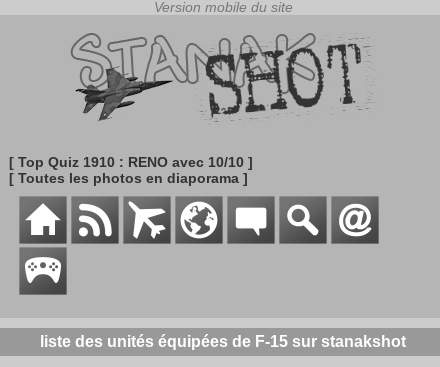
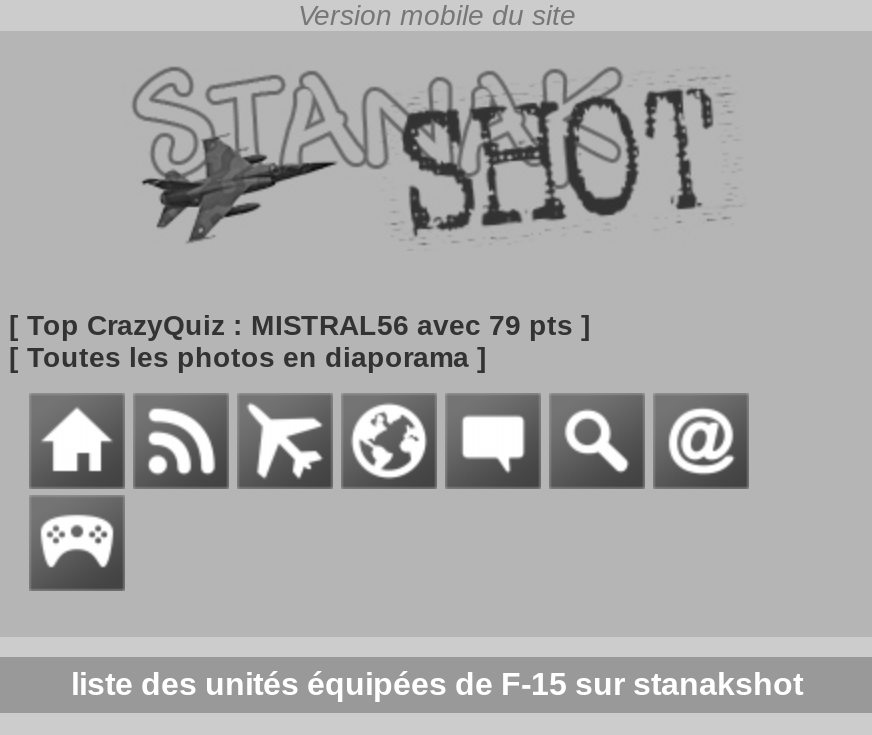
[9,154,253,170] [ Top Quiz 1910 : RENO avec 10/10 ] -> [9,309,591,341] [ Top CrazyQuiz : MISTRAL56 avec 79 pts ]

